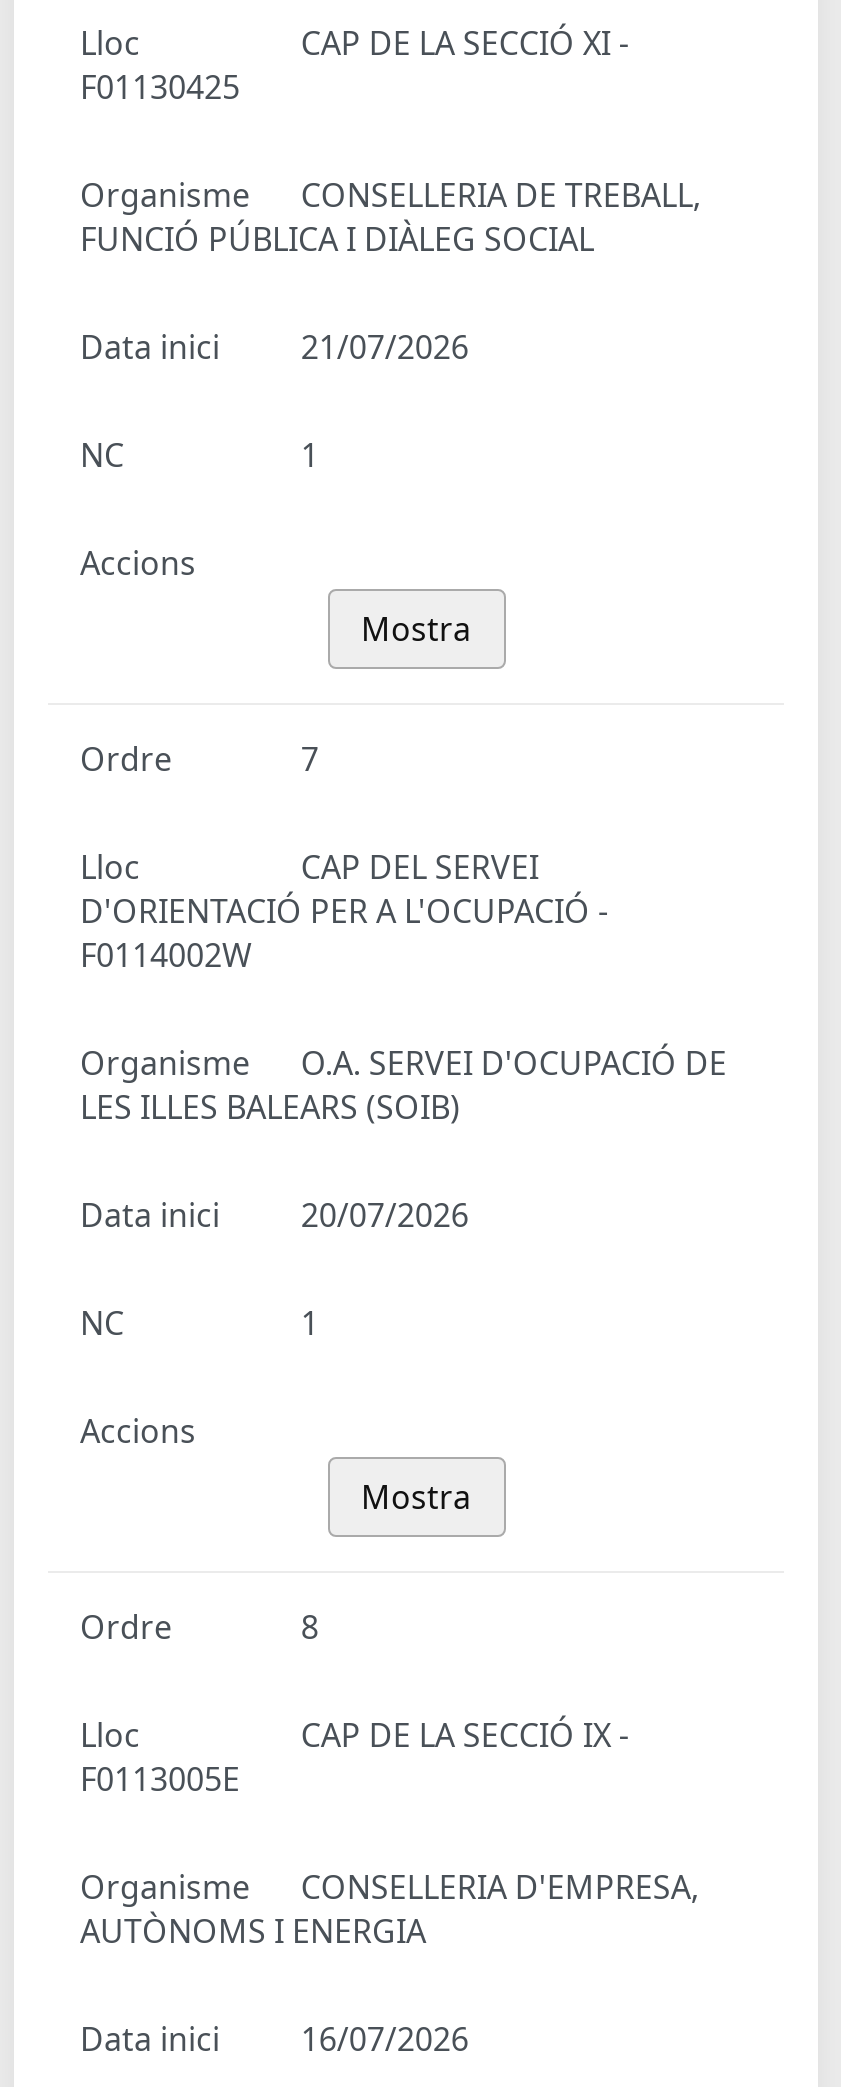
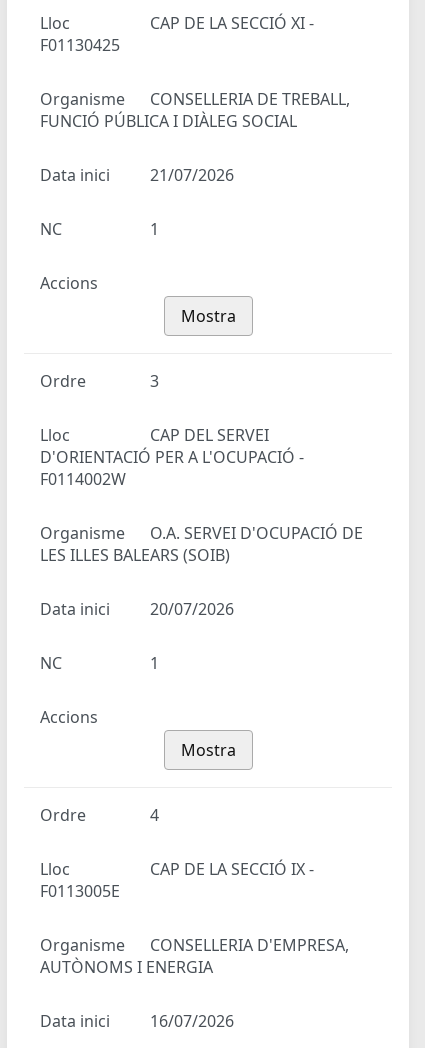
[301,738,319,782] 7 -> [150,370,159,392] 3
[301,1606,319,1650] 8 -> [150,804,159,826] 4

